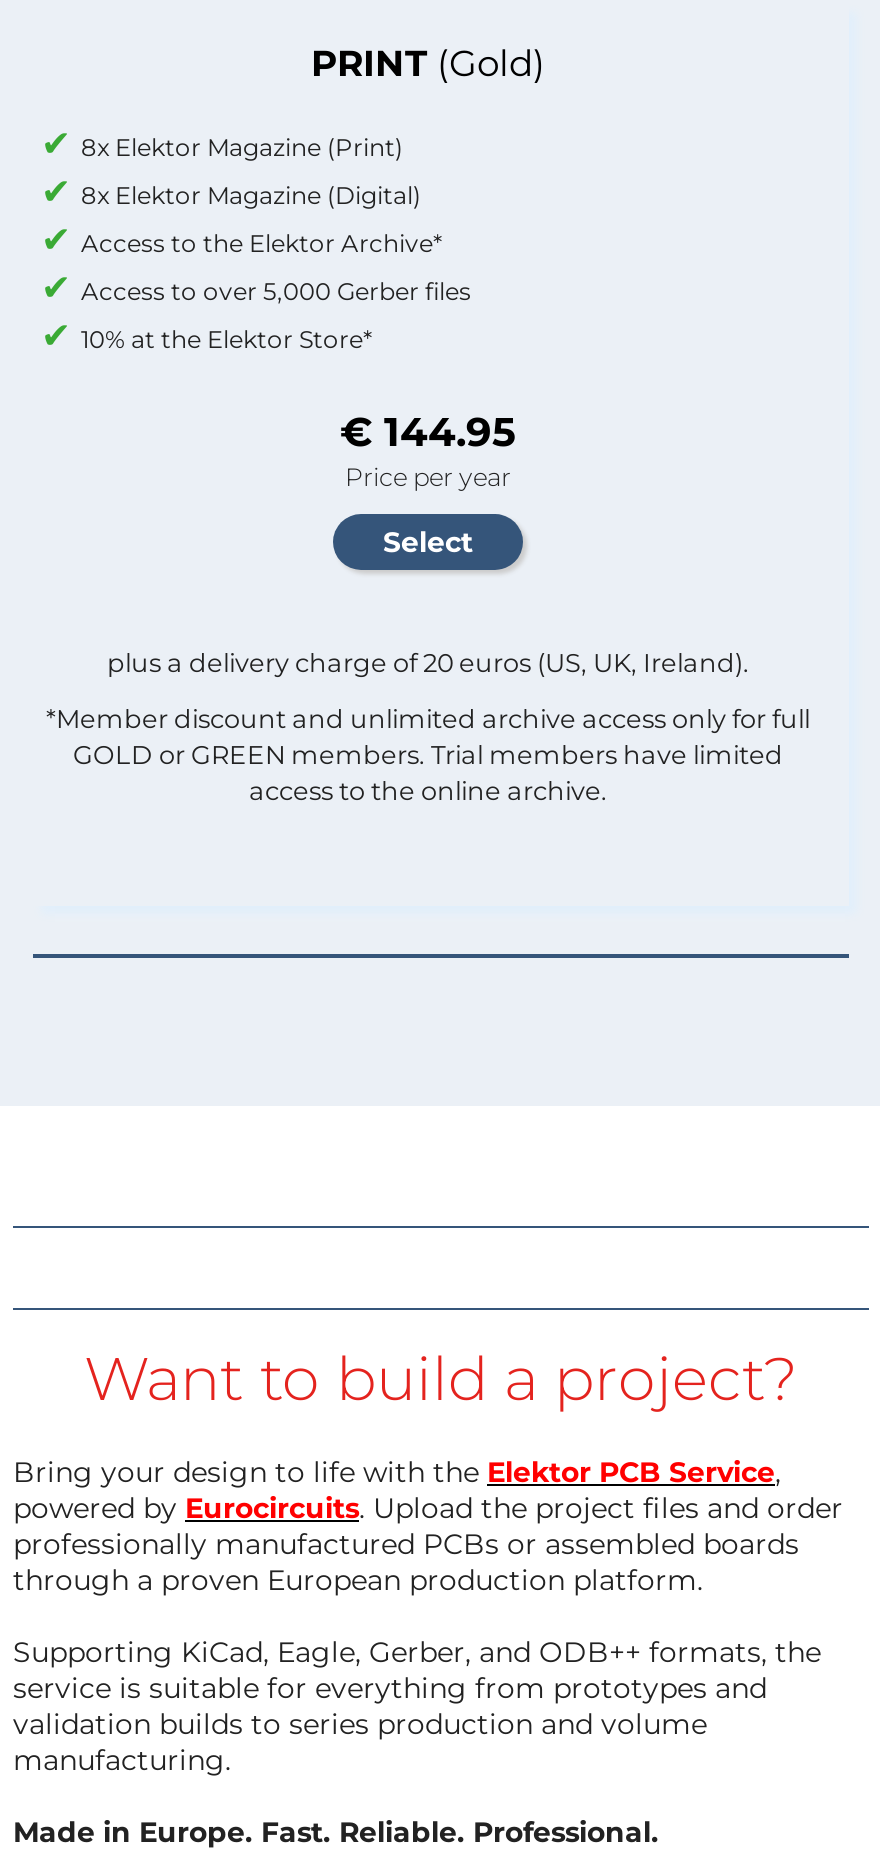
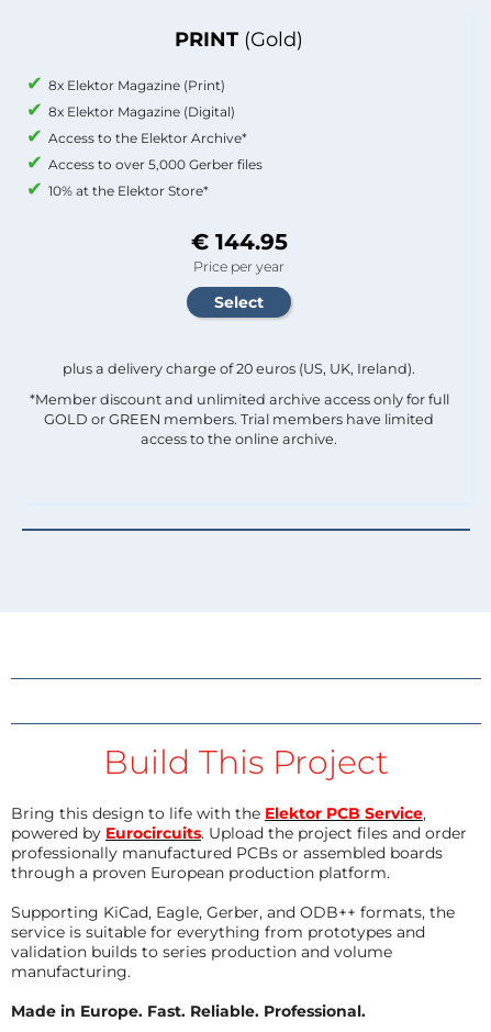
[84,1342,798,1416] Want to build a project? -> [103,742,389,782] Build This Project
[13,1454,781,1490] Bring your design to life with the Elektor PCB Service, -> [11,803,426,823] Bring this design to life with the Elektor PCB Service,

